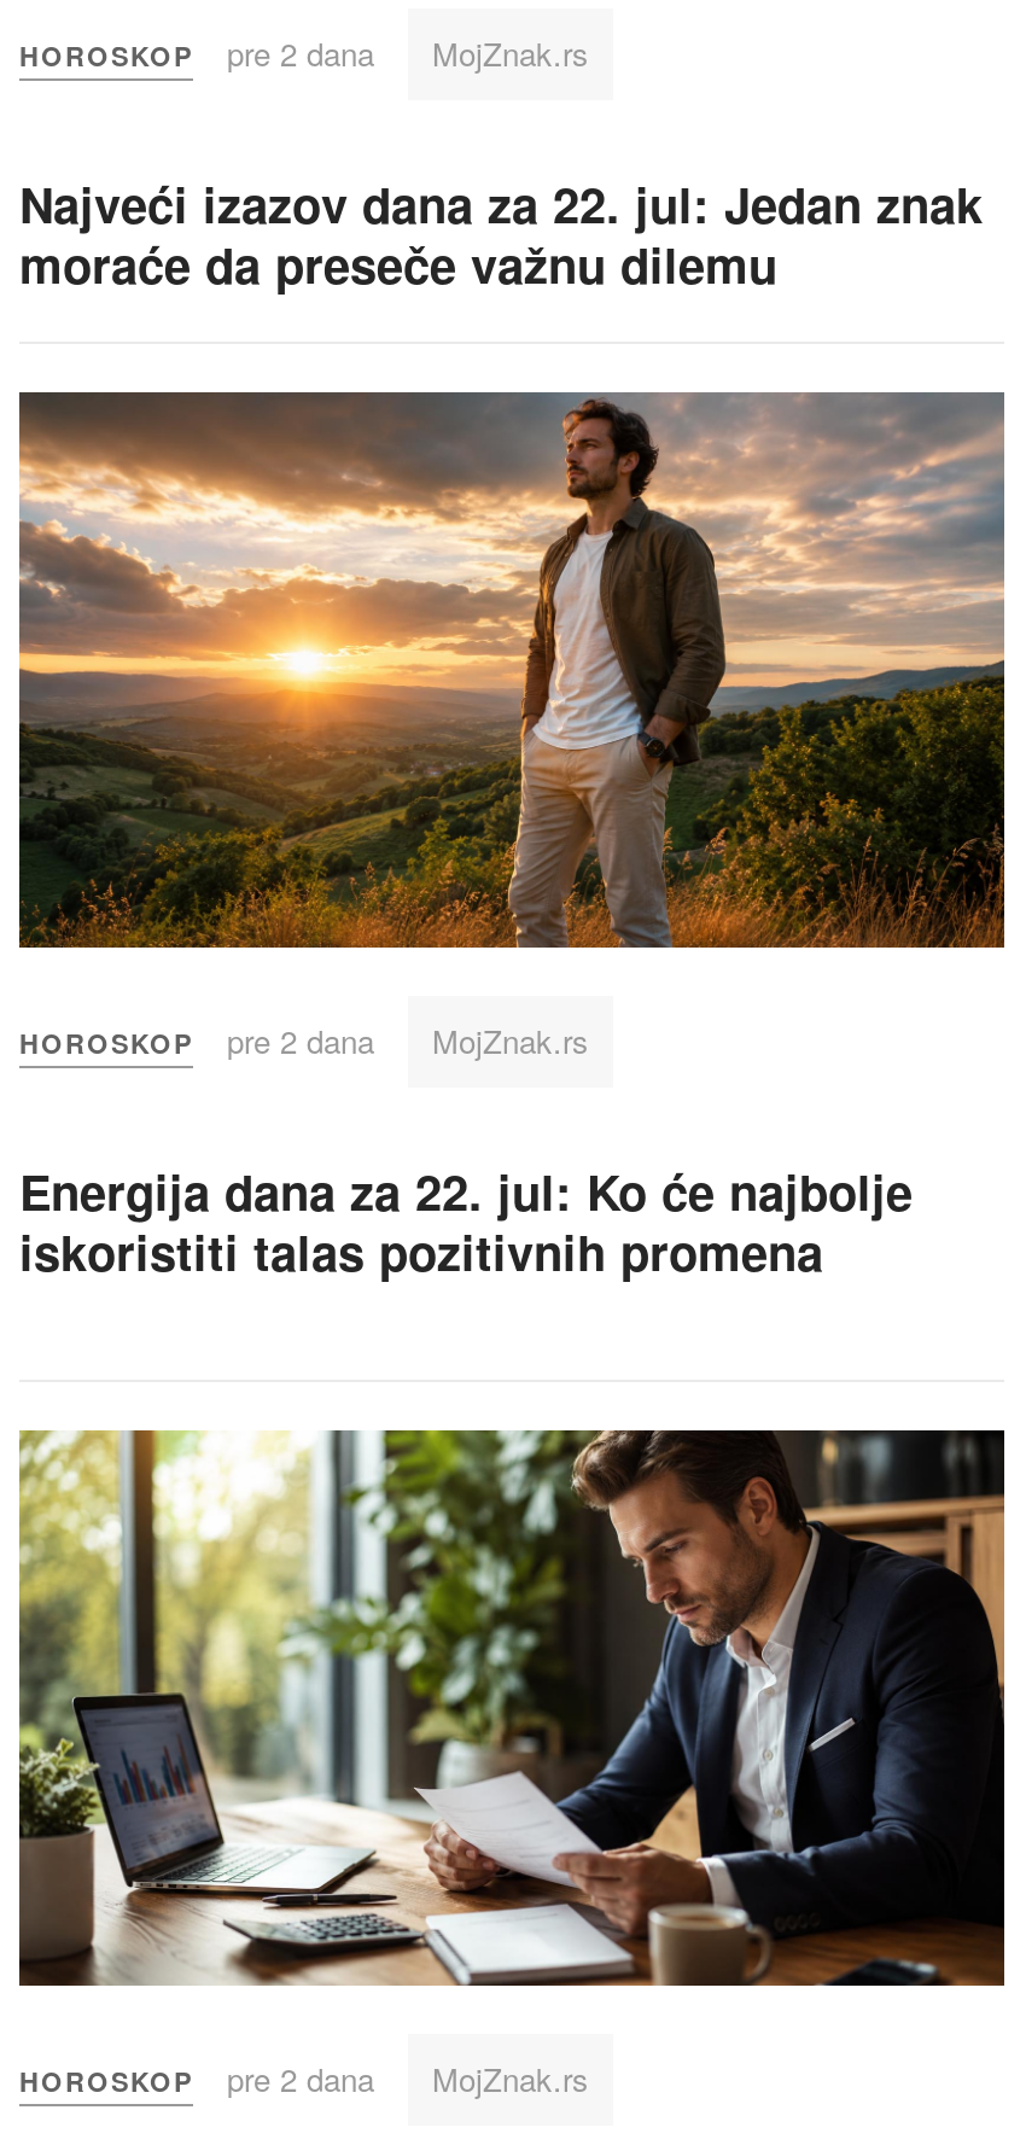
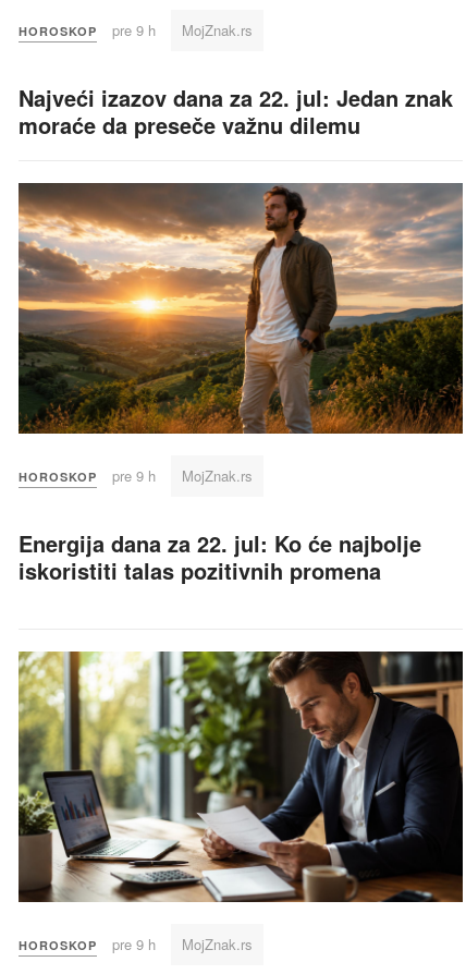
[19,31,589,77] HOROSKOP pre 2 dana MojZnak.rs -> [19,20,253,41] HOROSKOP pre 9 h MojZnak.rs
[19,1018,589,1064] HOROSKOP pre 2 dana MojZnak.rs -> [19,465,253,486] HOROSKOP pre 9 h MojZnak.rs
[19,2056,589,2102] HOROSKOP pre 2 dana MojZnak.rs -> [19,934,253,954] HOROSKOP pre 9 h MojZnak.rs

